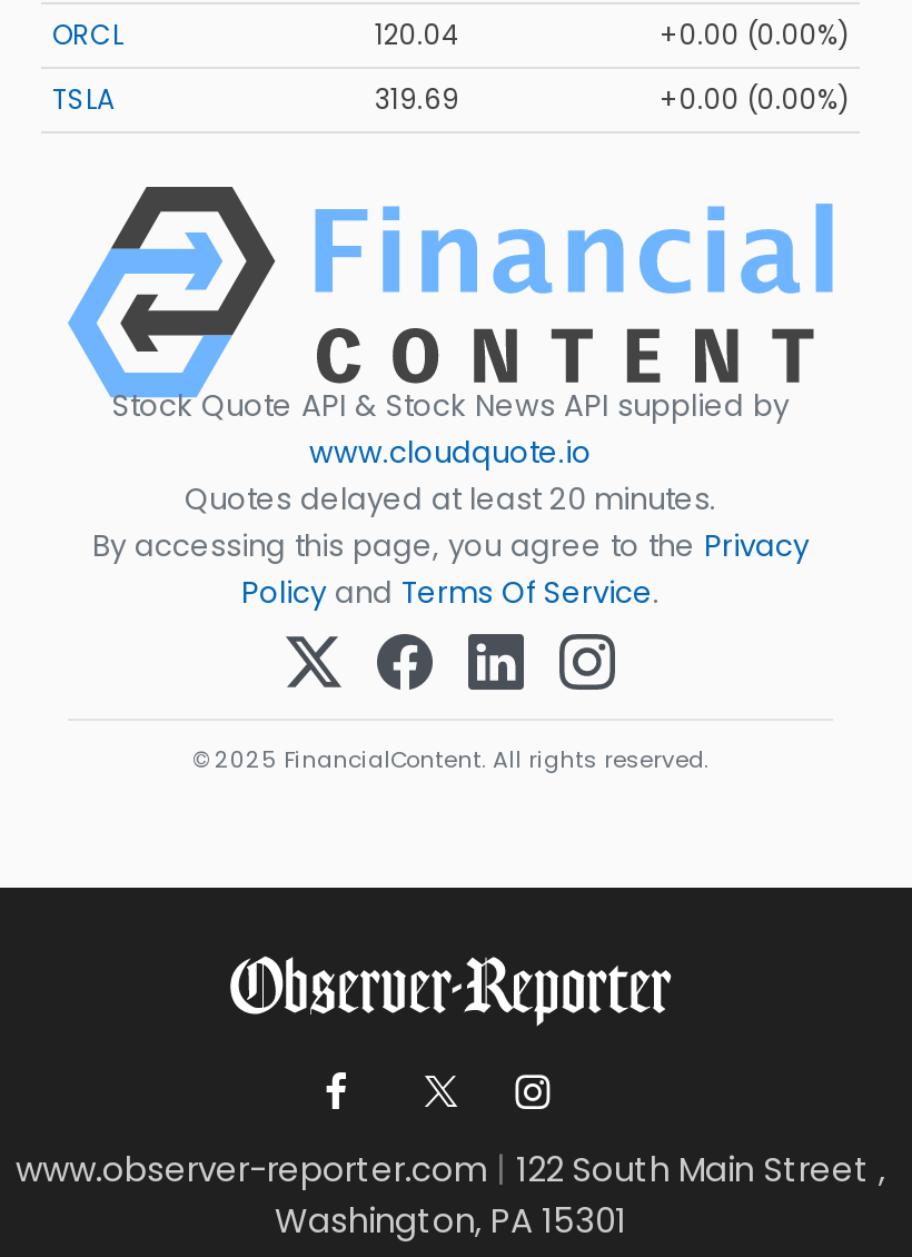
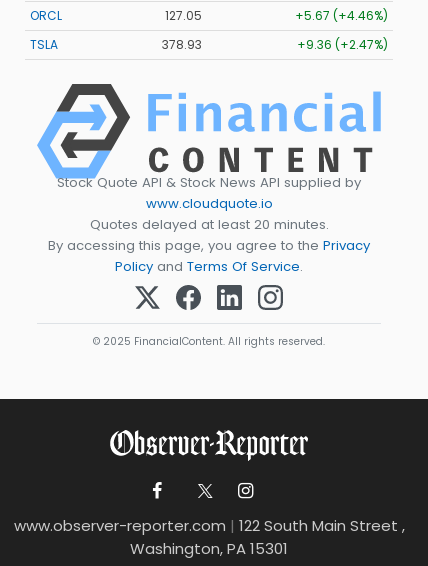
[375,16,459,54] 120.04 -> [165,7,202,24] 127.05
[660,16,849,54] +0.00 (0.00%) -> [295,7,388,24] +5.67 (+4.46%)
[375,81,459,119] 319.69 -> [162,36,202,53] 378.93
[660,81,849,119] +0.00 (0.00%) -> [297,36,388,53] +9.36 (+2.47%)

